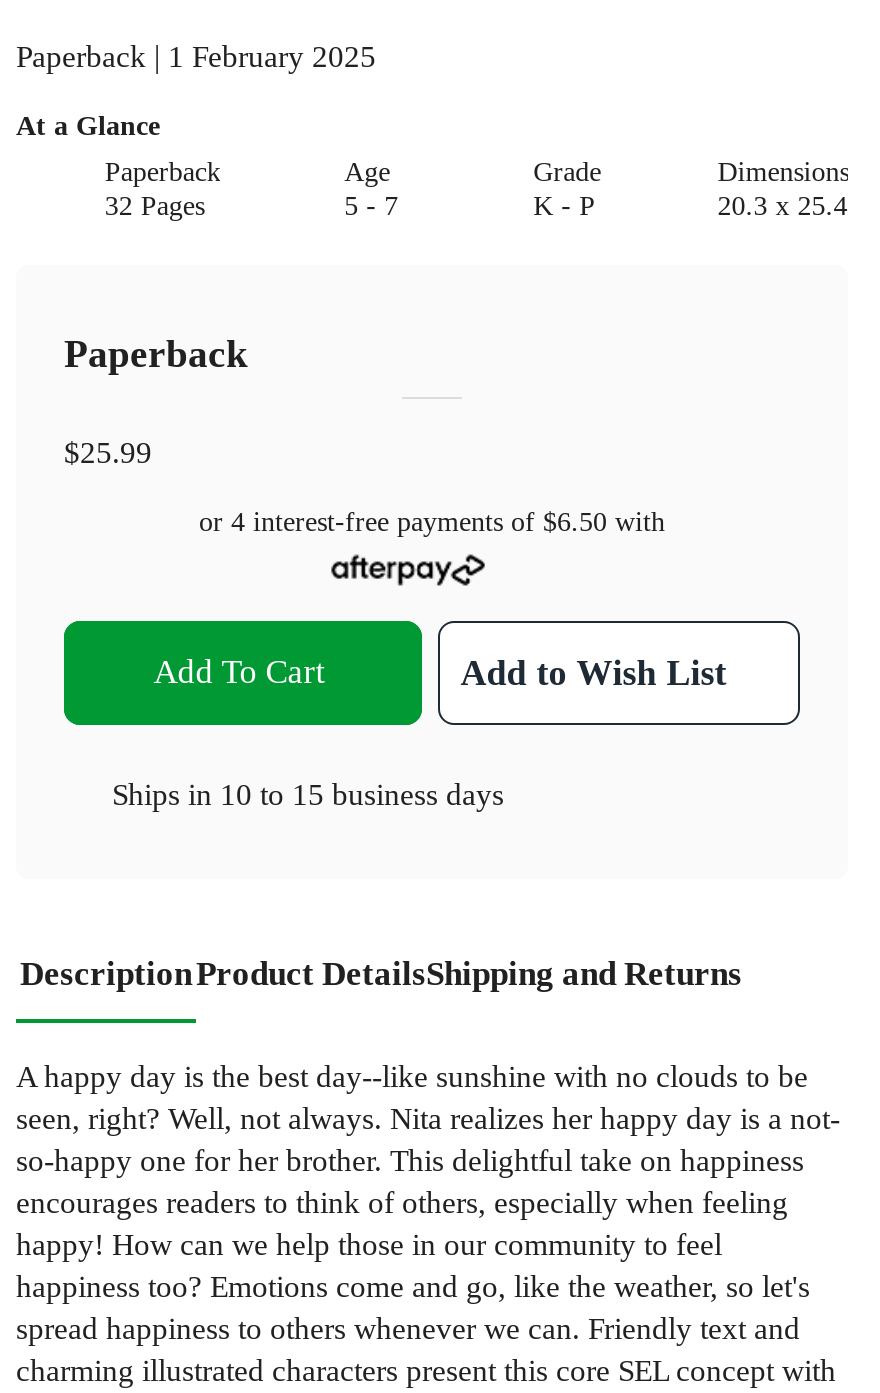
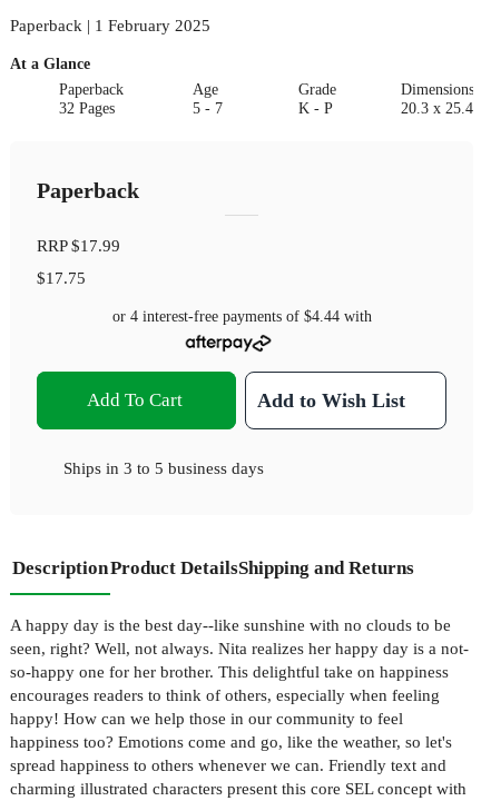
[64,434,665,536] $25.99 | or 4 interest-free payments of $6.50 with -> [37,235,371,324] RRP $17.99 | $17.75 | or 4 interest-free payments of $4.44 with
[112,777,504,811] Ships in 10 to 15 business days -> [63,459,264,477] Ships in 3 to 5 business days

